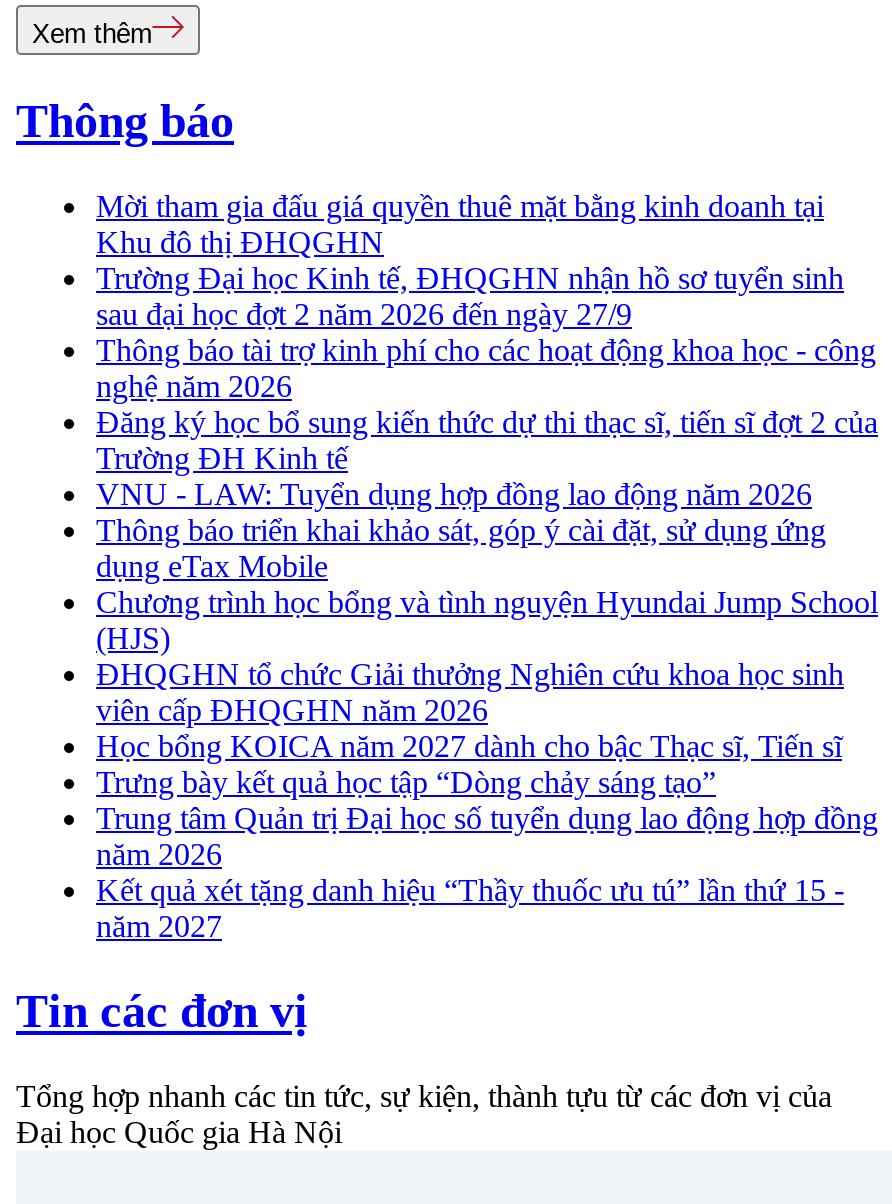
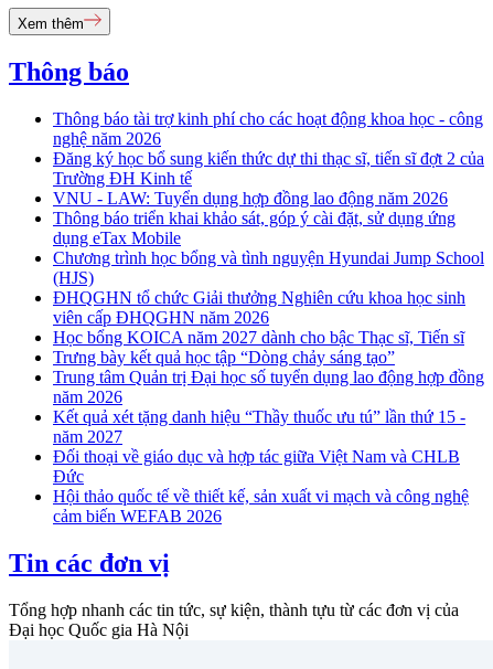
[96,189,844,331] Mời tham gia đấu giá quyền thuê mặt bằng kinh doanh tại | Khu đô thị ĐHQGHN | Trường Đại học Kinh tế, ĐHQGHN nhận hồ sơ tuyển sinh | sau đại học đợt 2 năm 2026 đến ngày 27/9 -> none
moved [96,333,878,943] -> [53,110,484,446]: Thông báo tài trợ kinh phí cho các hoạt động khoa học - công | nghệ năm 2026 | Đăng ký học bổ sung kiến thức dự thi thạc sĩ, tiến sĩ đợt 2 của | ... | Kết quả xét tặng danh hiệu “Thầy thuốc ưu tú” lần thứ 15 - | năm 2027
none -> [53,447,469,526] Đối thoại về giáo dục và hợp tác giữa Việt Nam và CHLB | Đức | Hội thảo quốc tế về thiết kế, sản xuất vi mạch và công nghệ | cảm biến WEFAB 2026

